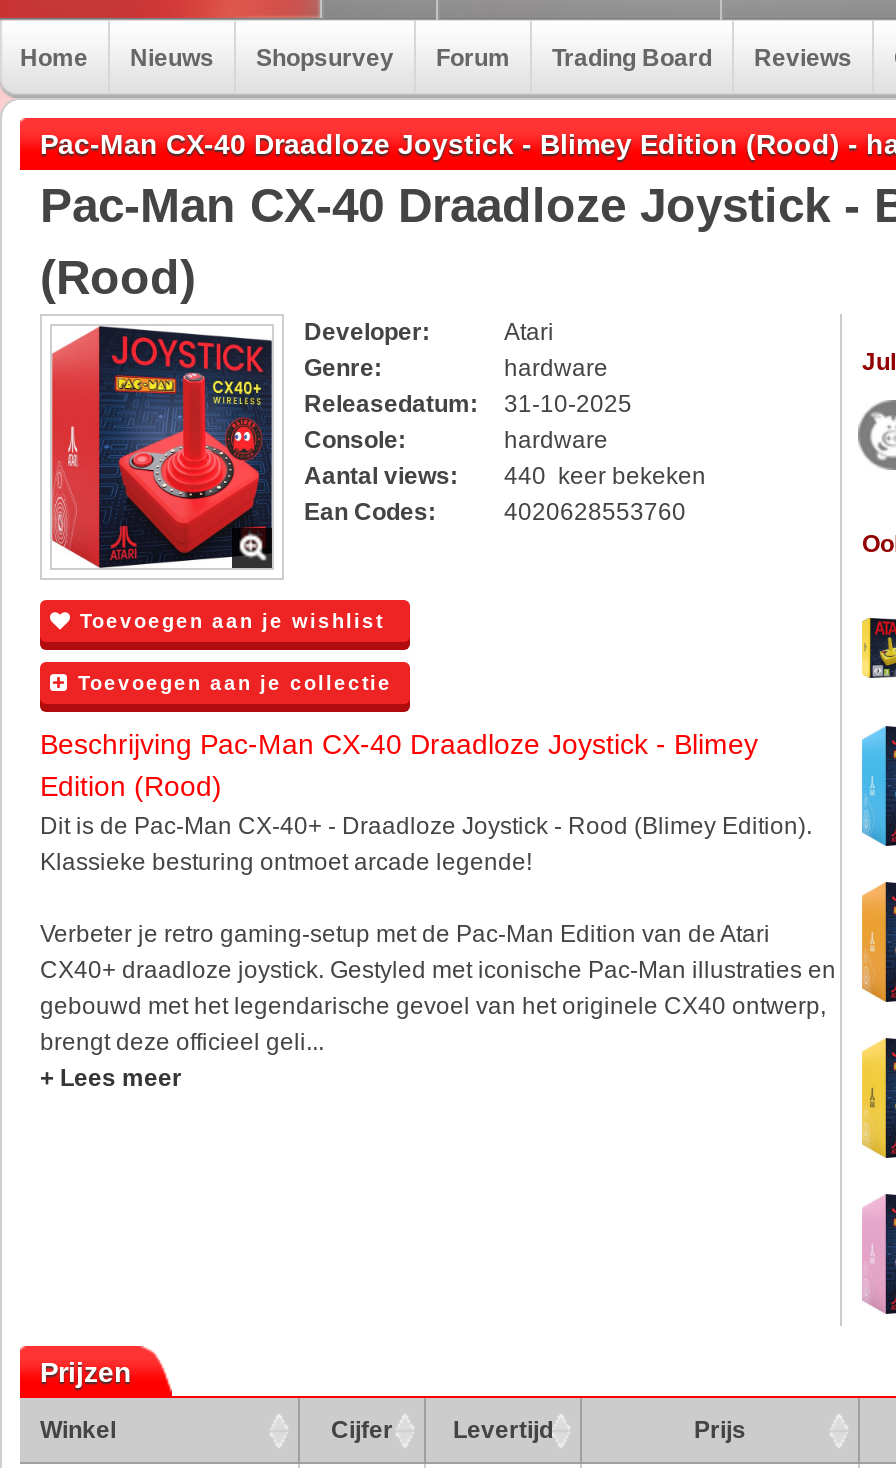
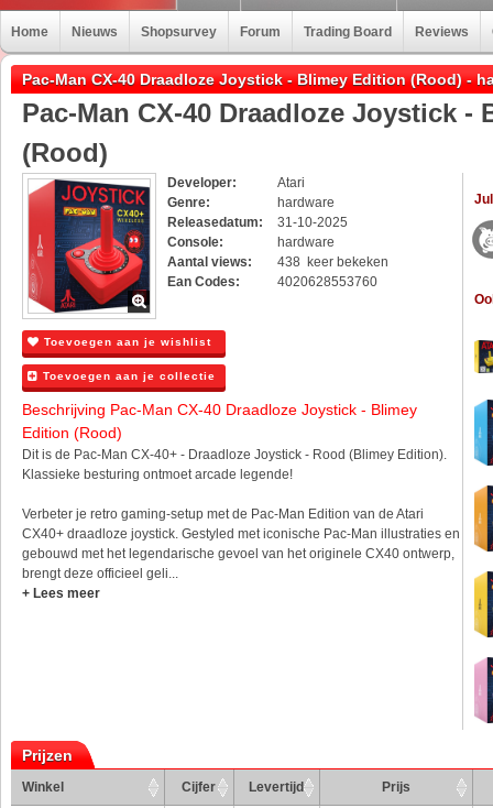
[304,462,706,490] Aantal views: 440 keer bekeken -> [167,254,388,270] Aantal views: 438 keer bekeken

